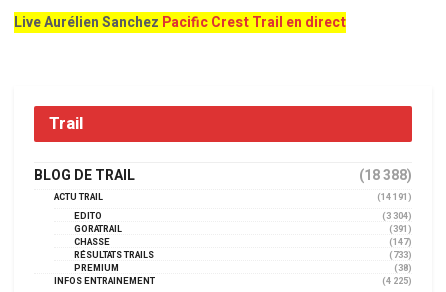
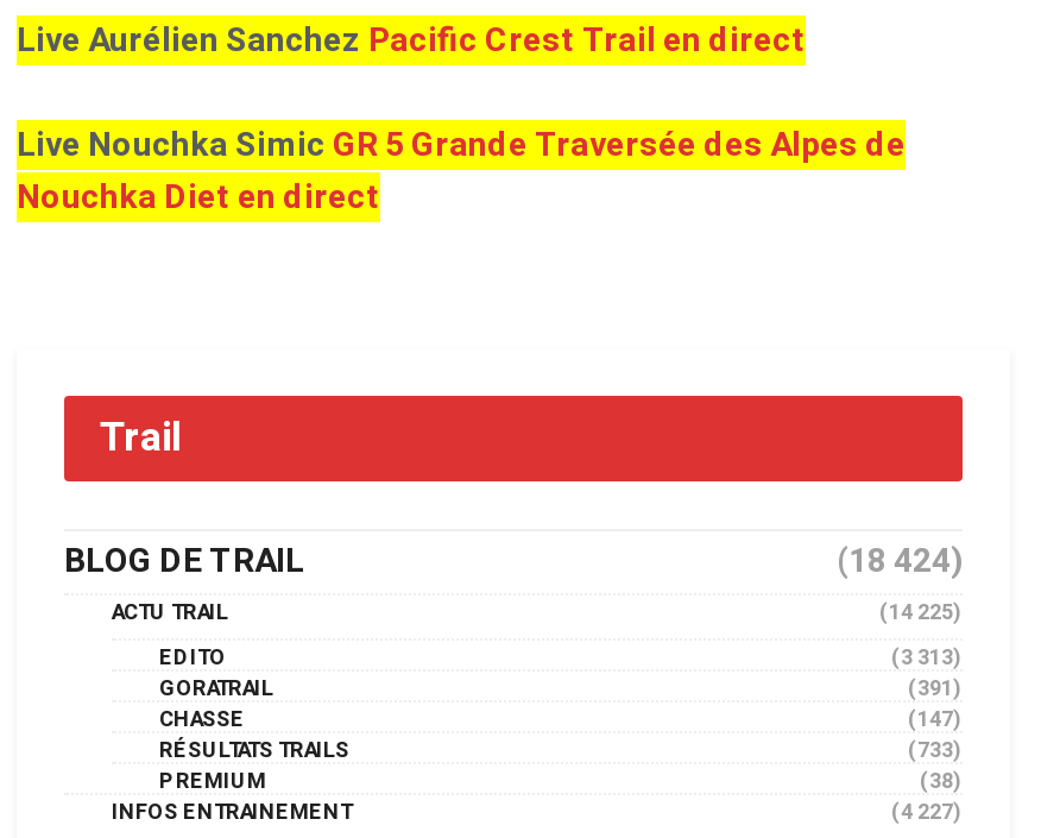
none -> [17,121,906,223] Live Nouchka Simic GR 5 Grande Traversée des Alpes de | Nouchka Diet en direct
[359,165,412,186] (18 388) -> [837,537,963,587] (18 424)
[377,191,412,204] (14 191) -> [879,599,963,630] (14 225)
[382,210,412,223] (3 304) -> [891,644,963,675] (3 313)
[382,275,412,288] (4 225) -> [891,798,963,829] (4 227)

